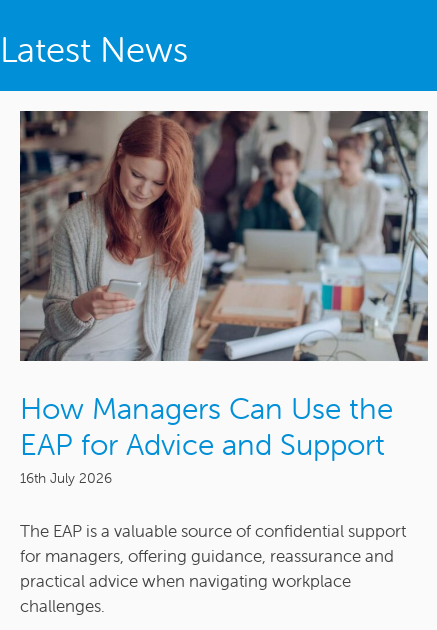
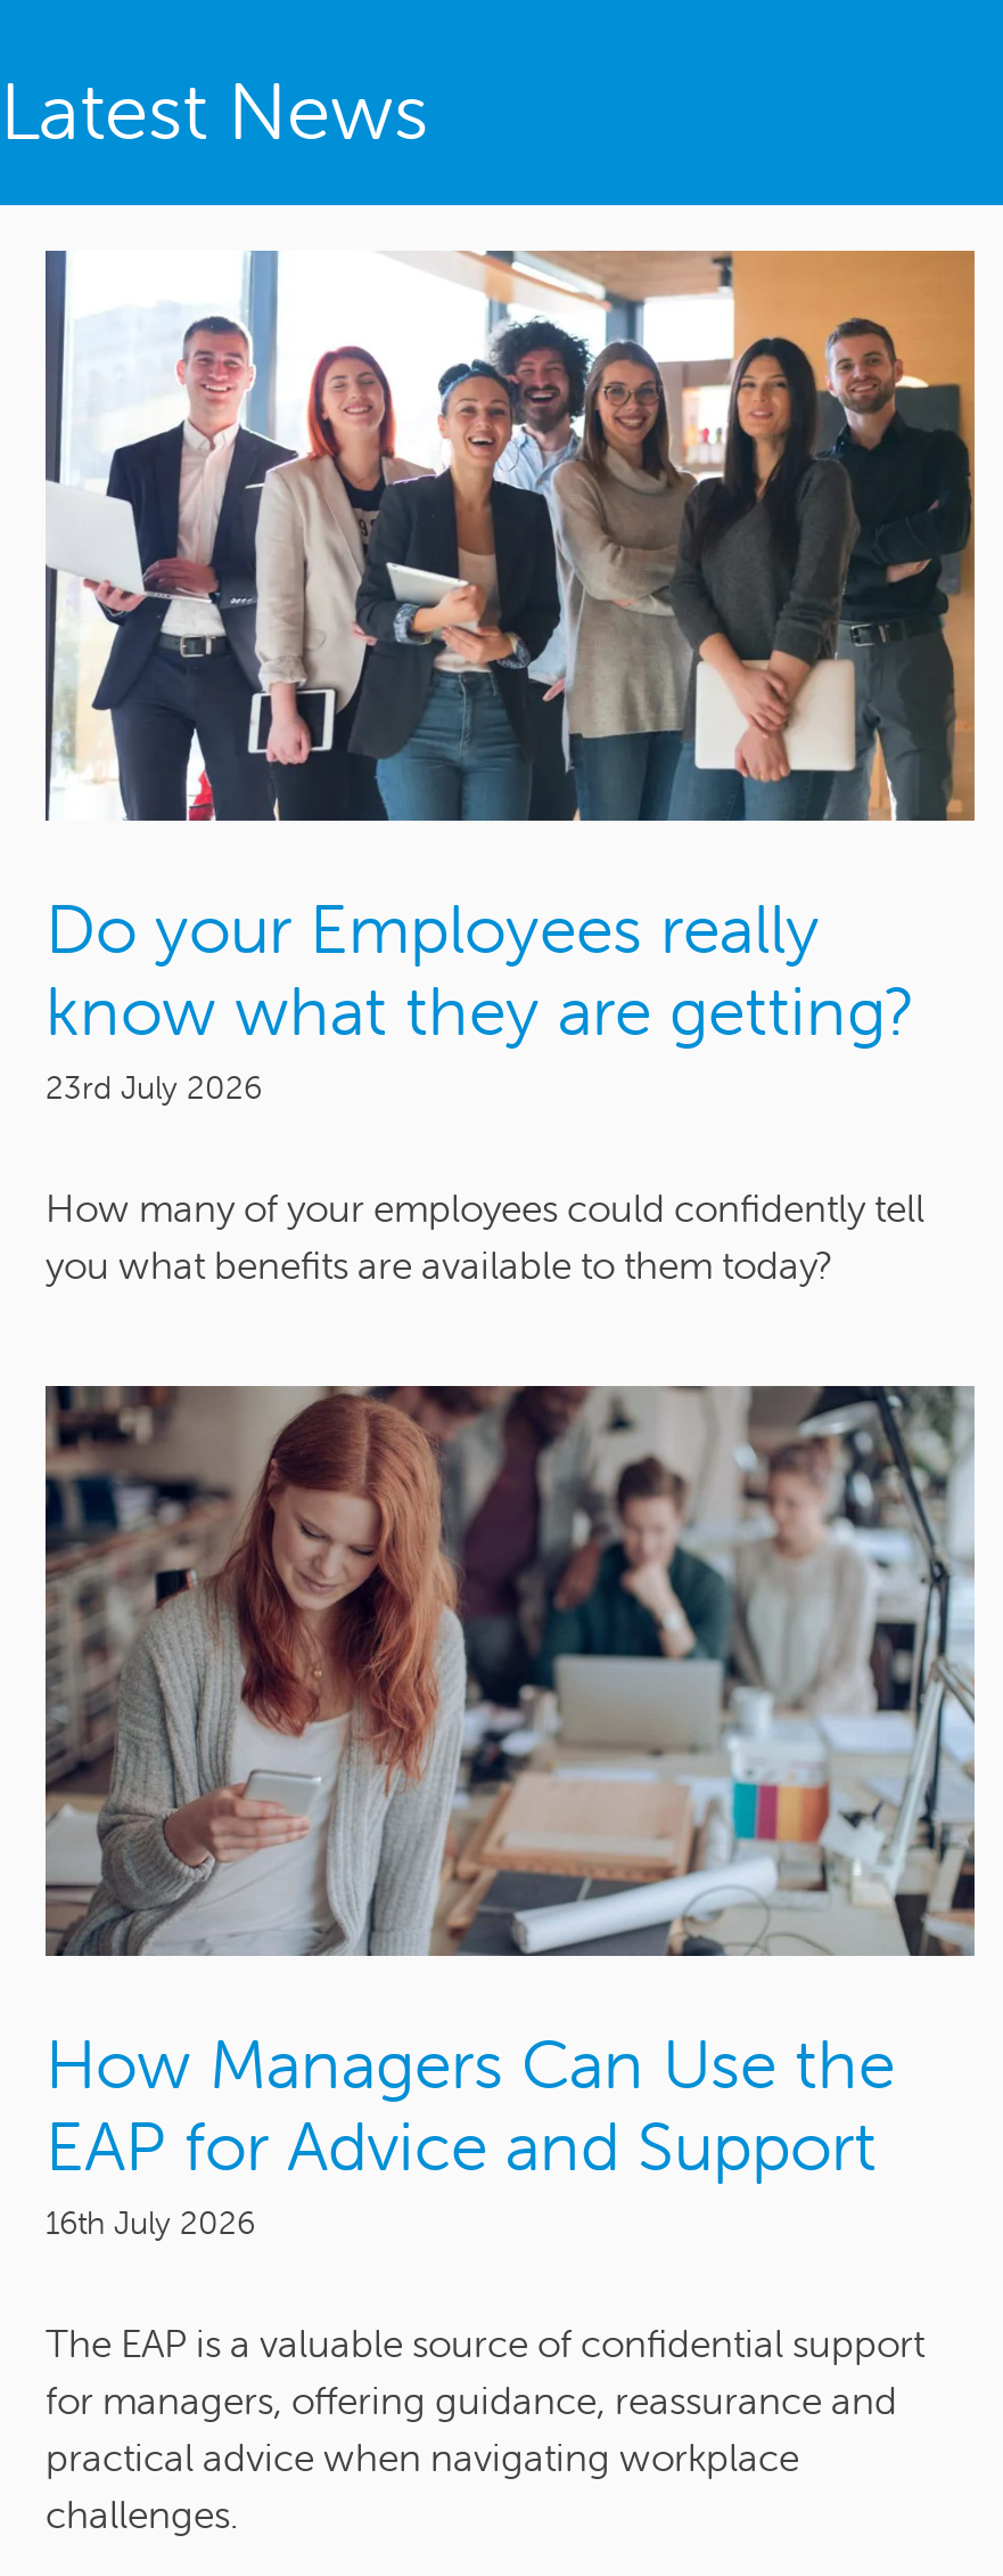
none -> [46,248,977,1291] [image] | Do your Employees really | know what they are getting? | 23rd July 2026 | How many of your employees could confidently tell | you what benefits are available to them today?

